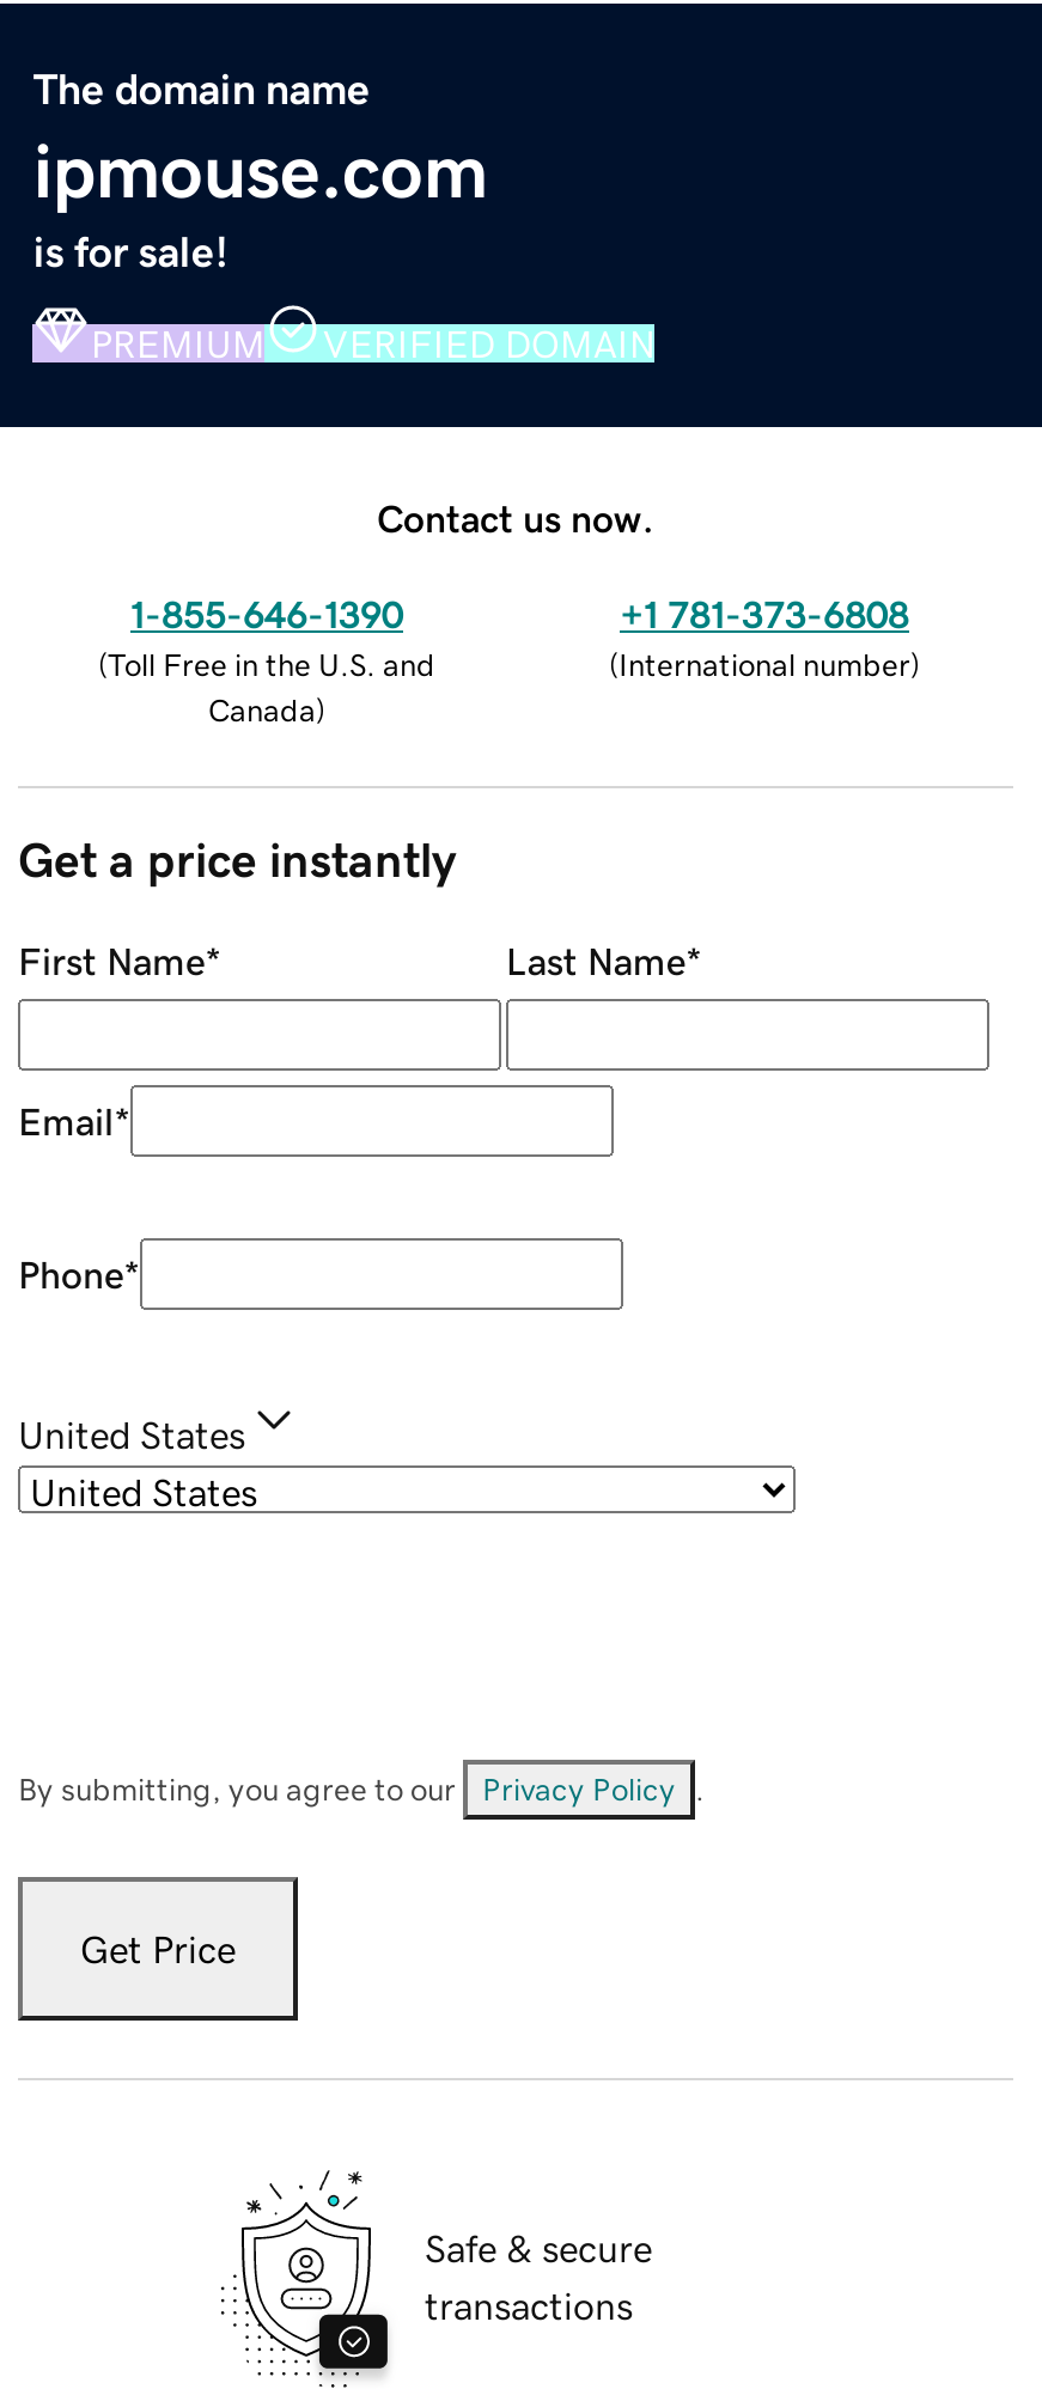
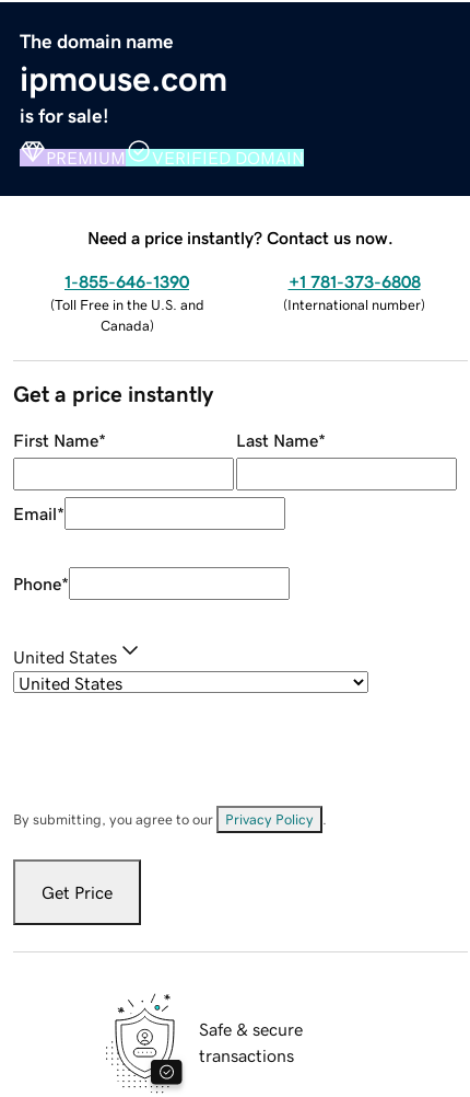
[377,498,654,536] Contact us now. -> [87,228,393,246] Need a price instantly? Contact us now.

